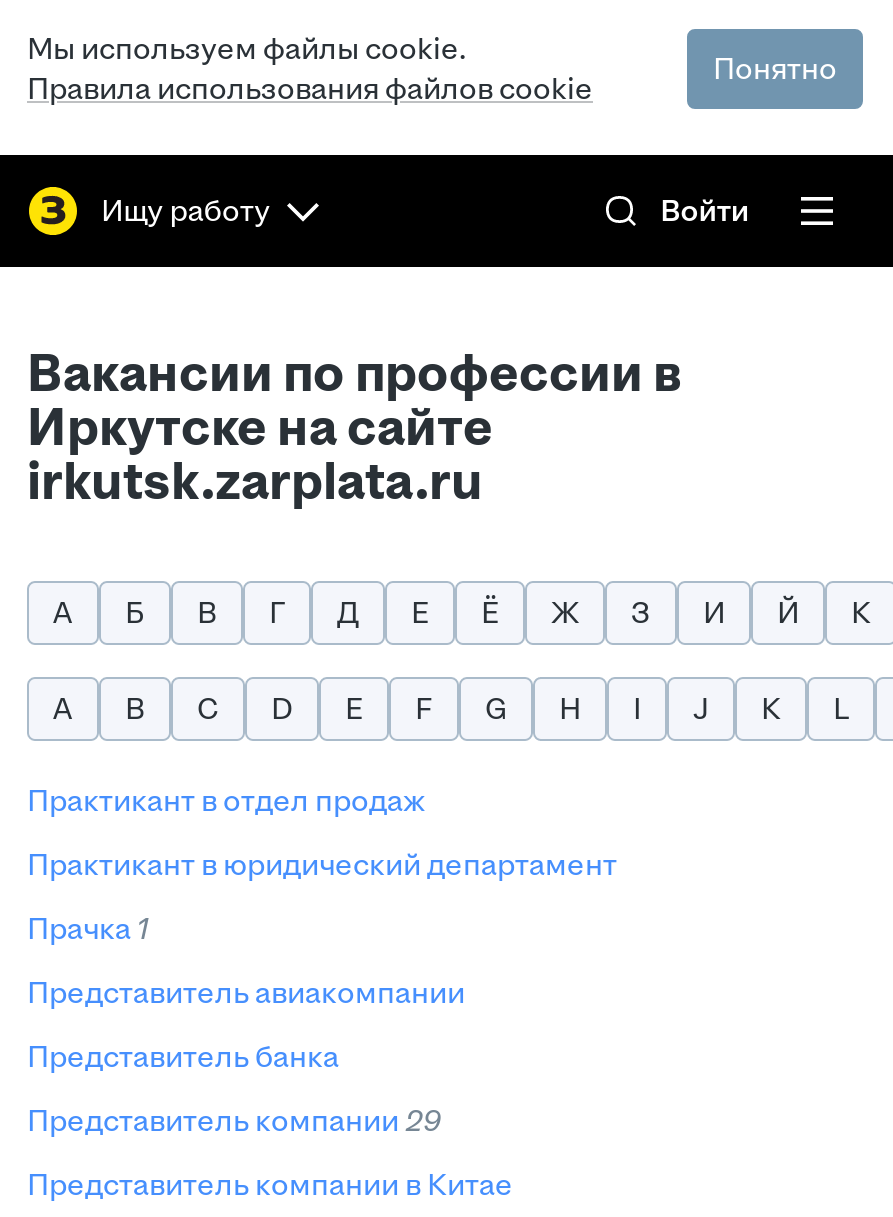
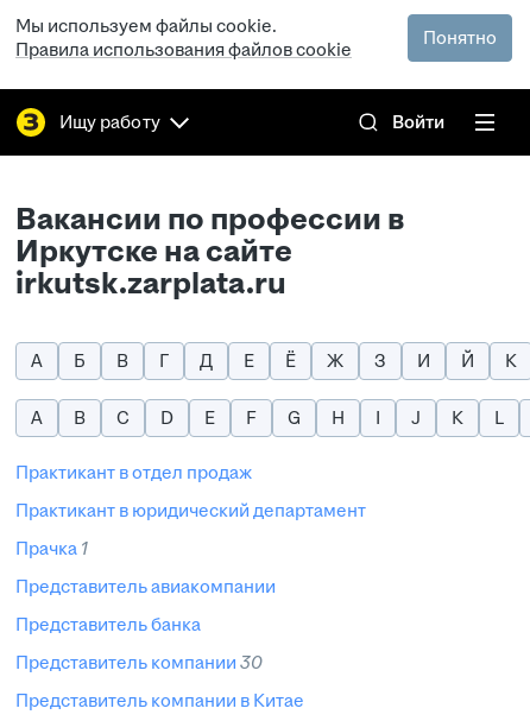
[49,1103,441,1137] представитель компании 29 -> [29,652,263,672] представитель компании 30

